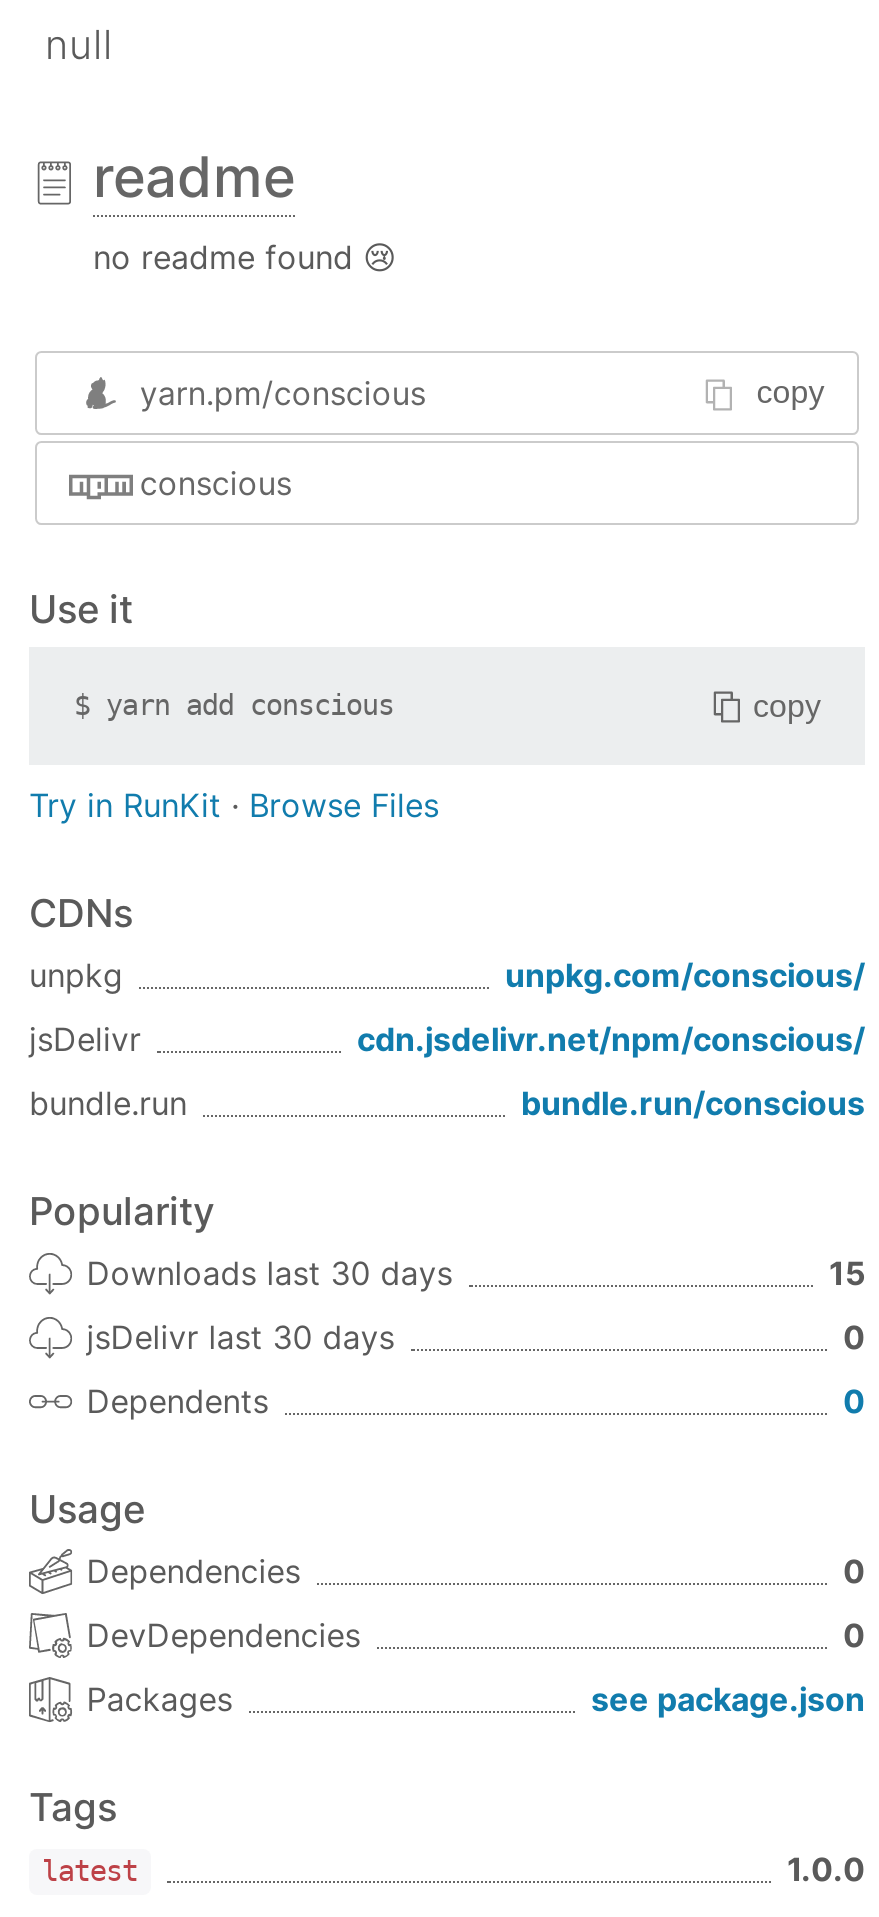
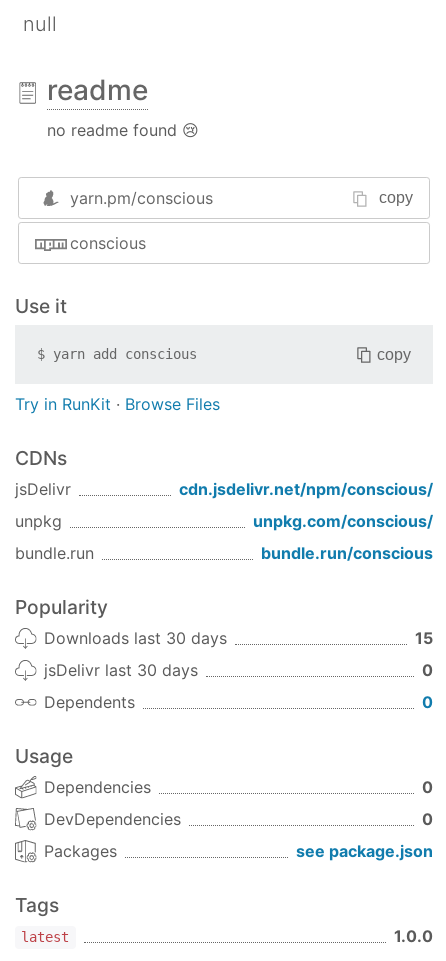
moved [29,956,865,996] -> [15,511,433,531]: unpkg | unpkg.com/conscious/
moved [29,1020,865,1060] -> [15,479,433,499]: jsDelivr | cdn.jsdelivr.net/npm/conscious/

